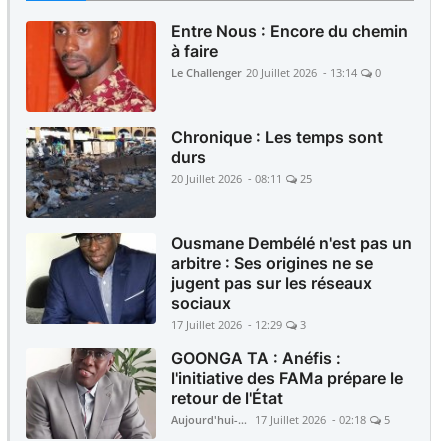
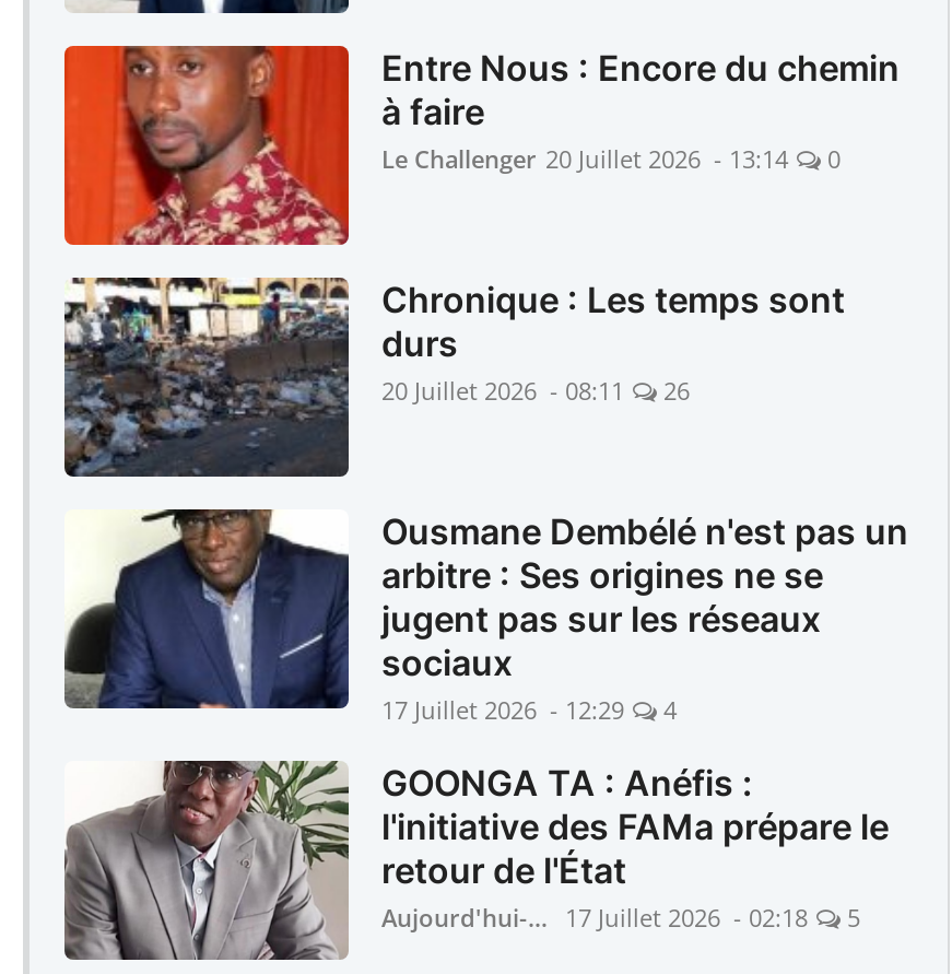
[171,171,312,186] 20 Juillet 2026 - 08:11 25 -> [381,375,690,408] 20 Juillet 2026 - 08:11 26
[171,317,306,332] 17 Juillet 2026 - 12:29 3 -> [381,694,677,727] 17 Juillet 2026 - 12:29 4

